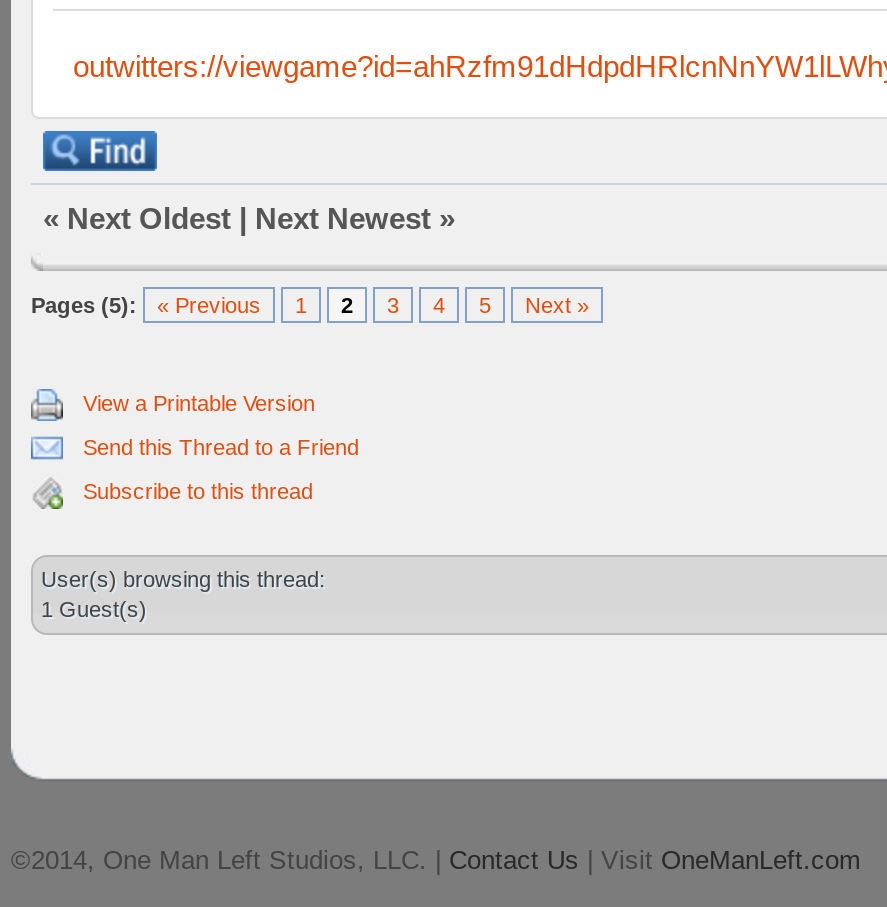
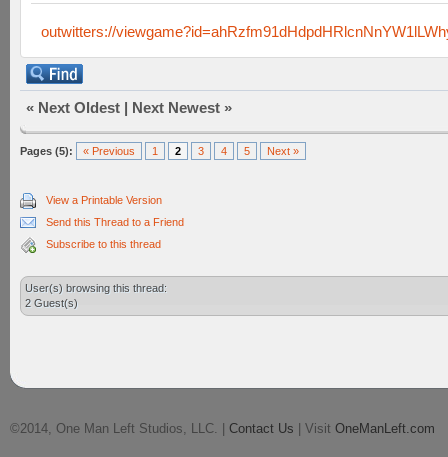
[41,597,147,621] 1 Guest(s) -> [25,297,78,309] 2 Guest(s)

